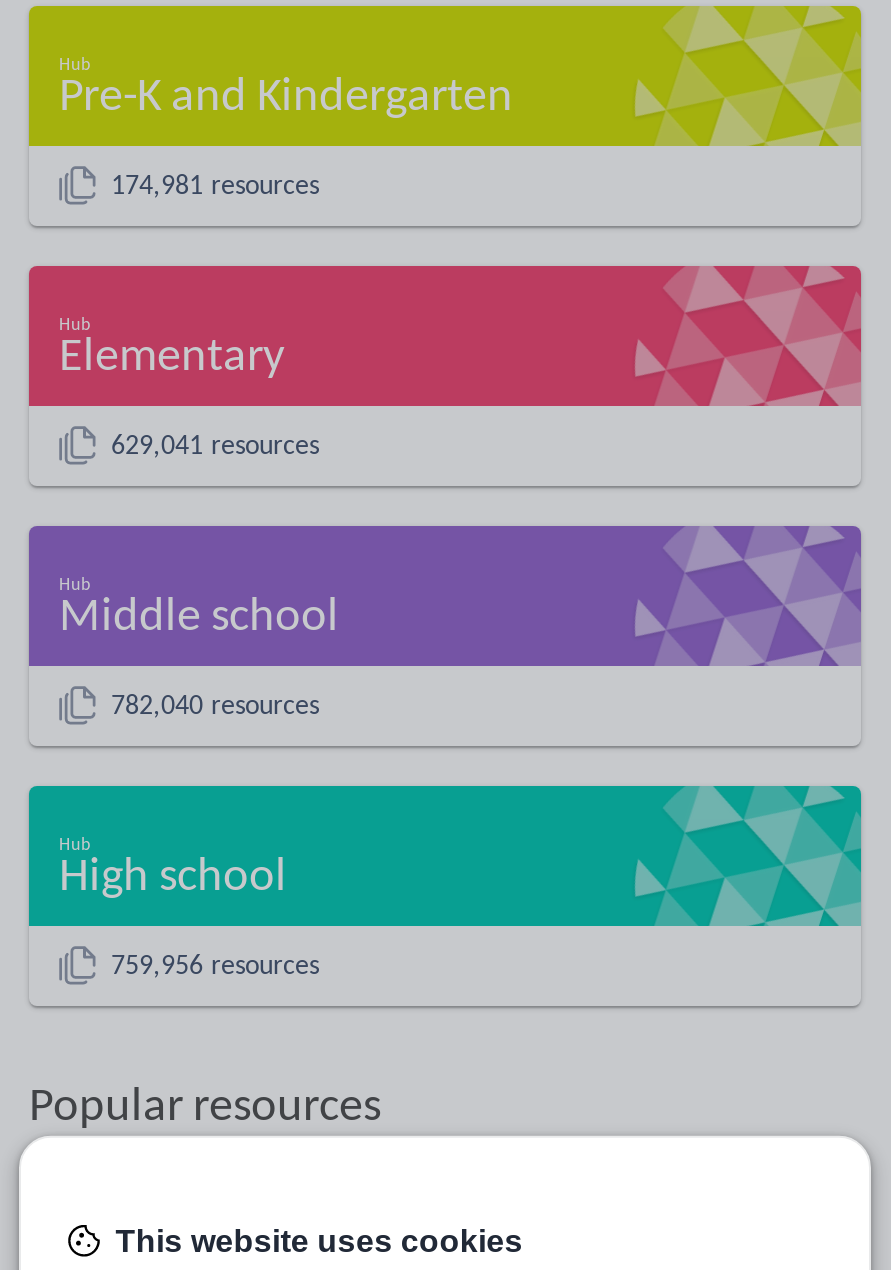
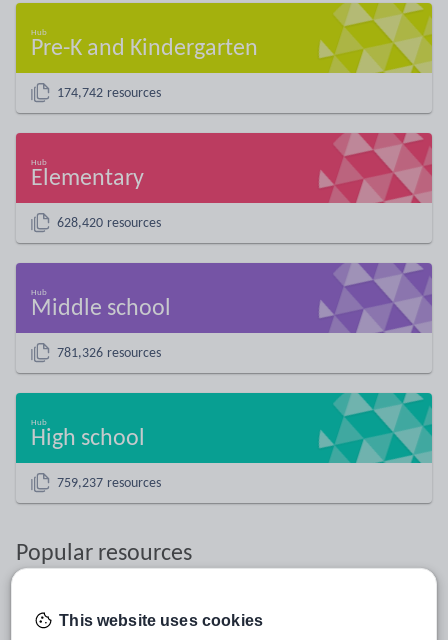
[111,171,319,201] 174,981 resources -> [57,85,161,100] 174,742 resources
[111,431,319,461] 629,041 resources -> [57,215,161,230] 628,420 resources
[111,691,319,721] 782,040 resources -> [57,345,161,360] 781,326 resources
[111,951,319,981] 759,956 resources -> [57,475,161,490] 759,237 resources

